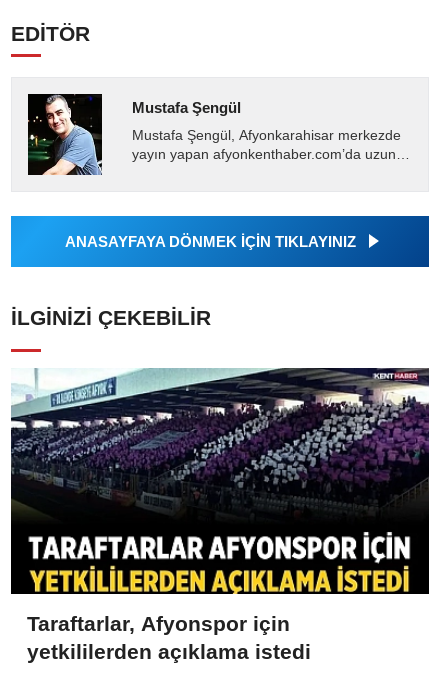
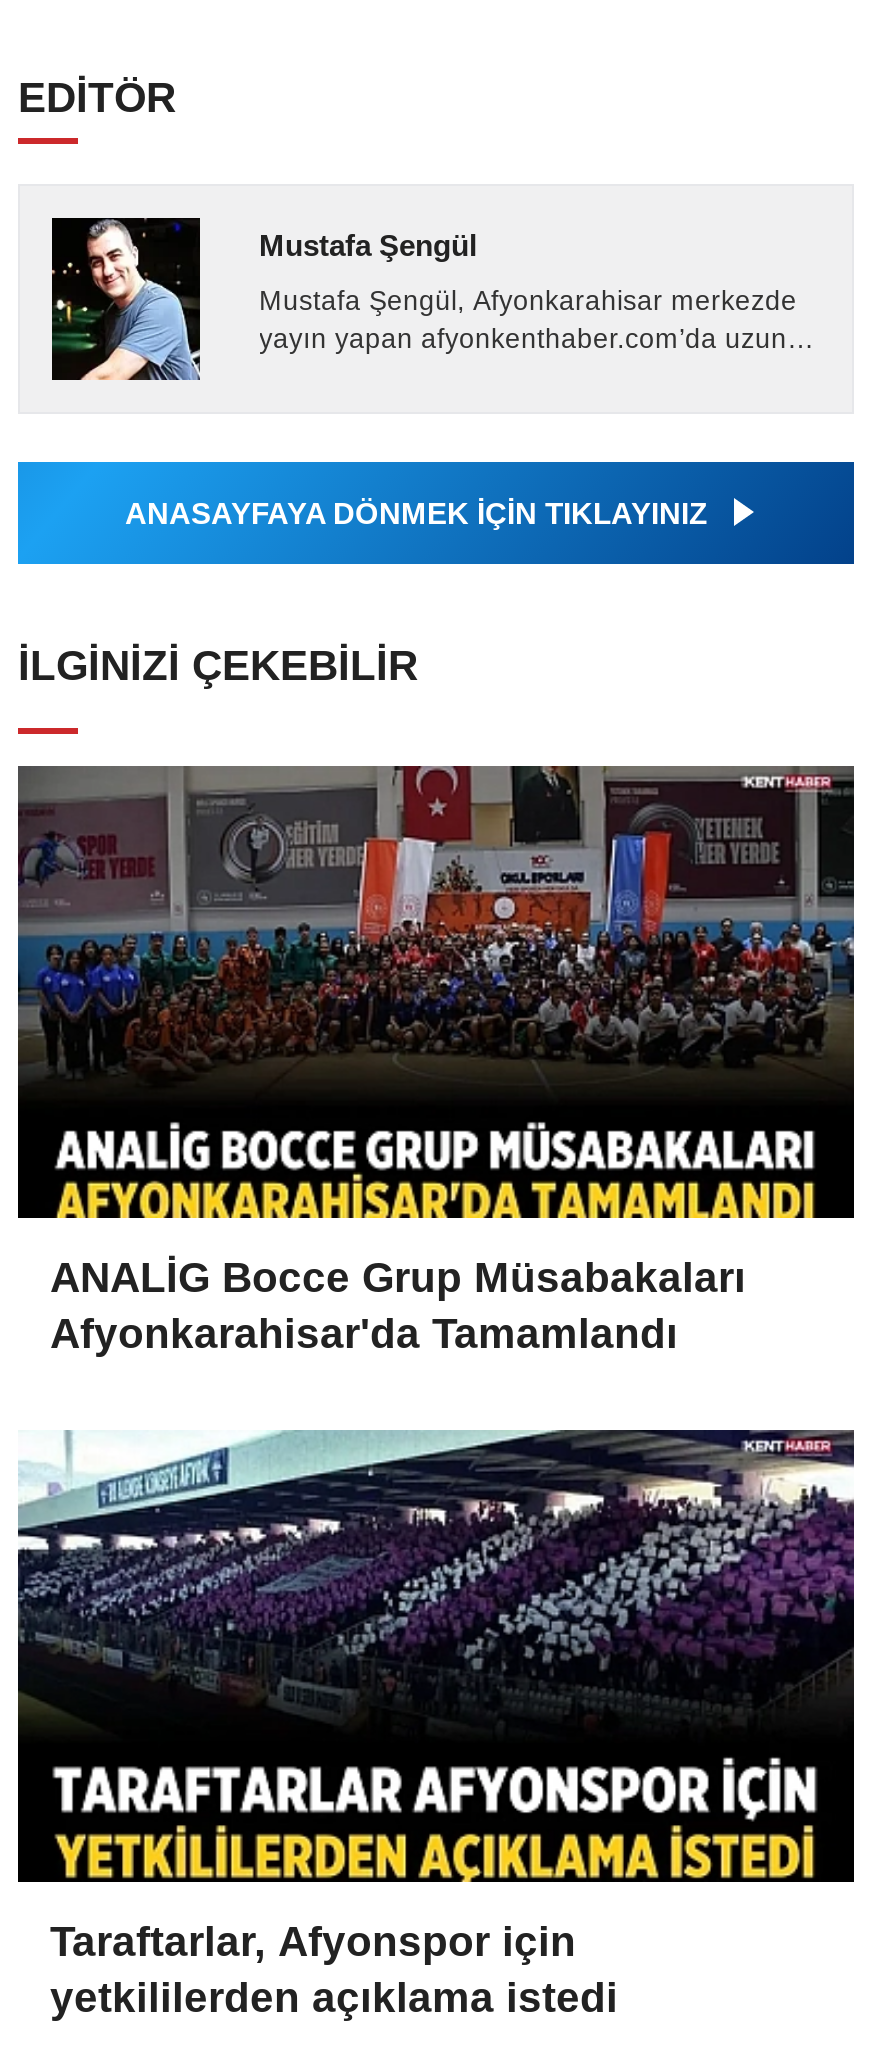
none -> [16,764,856,1356] [image] | ANALİG Bocce Grup Müsabakaları | Afyonkarahisar'da Tamamlandı

